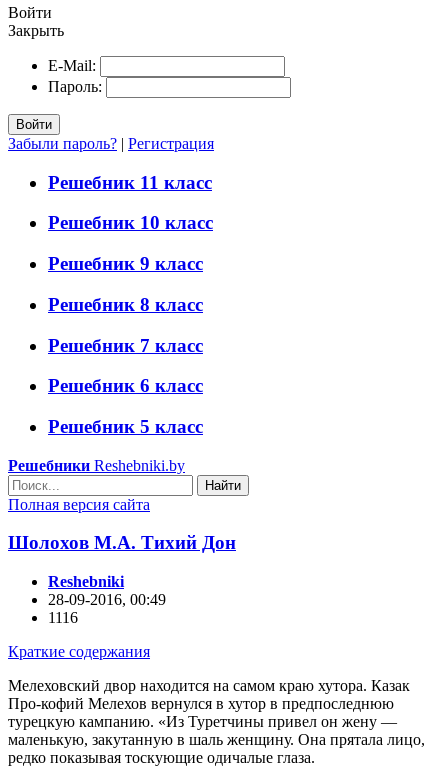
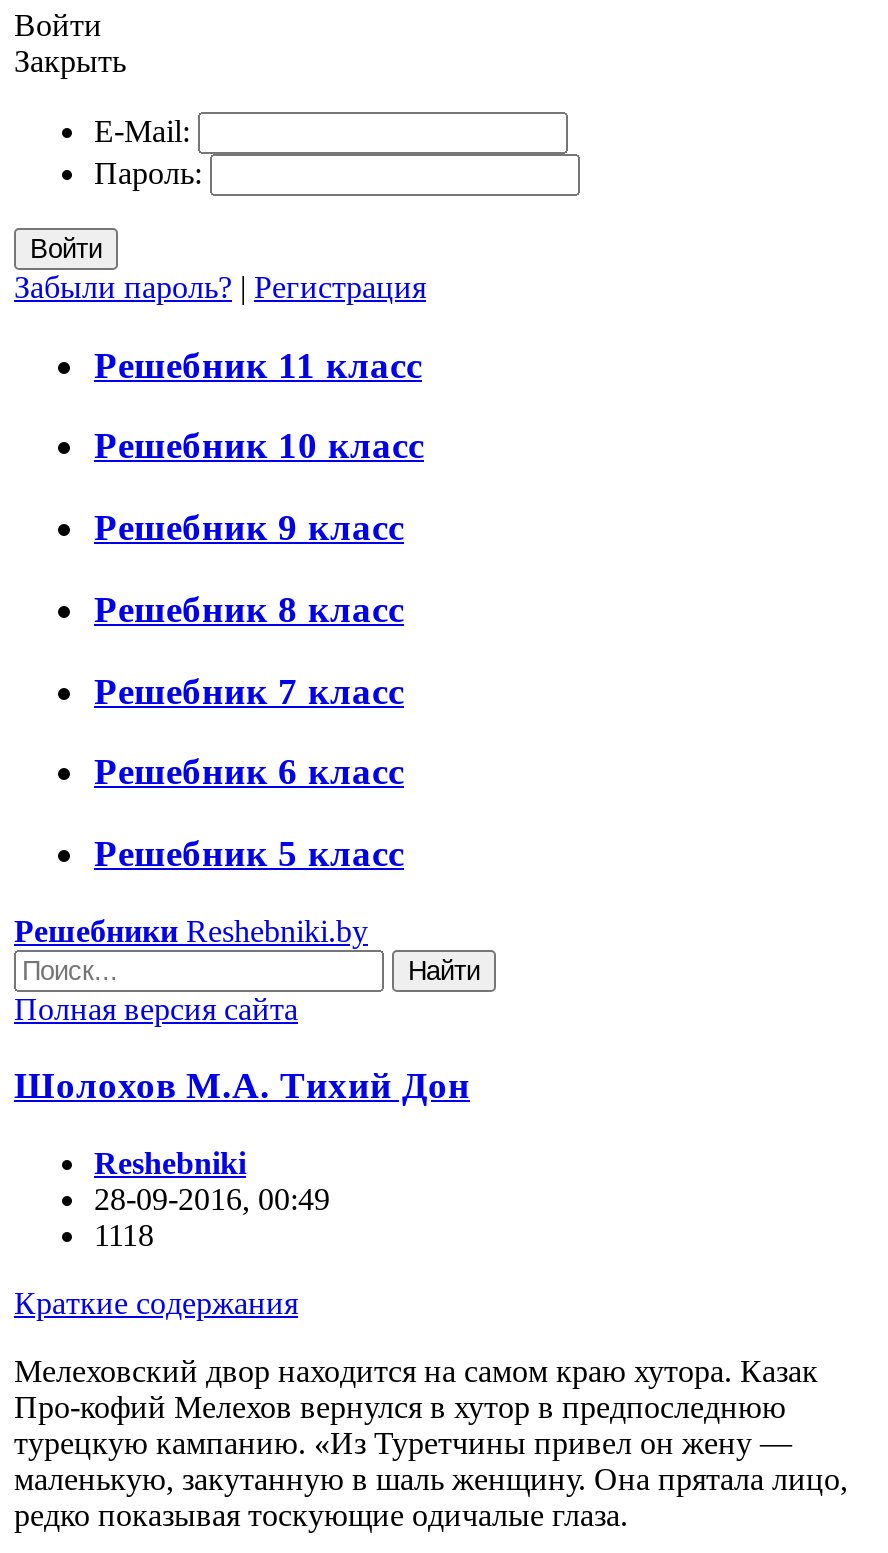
[48,609,78,626] 1116 -> [94,1218,154,1252] 1118

